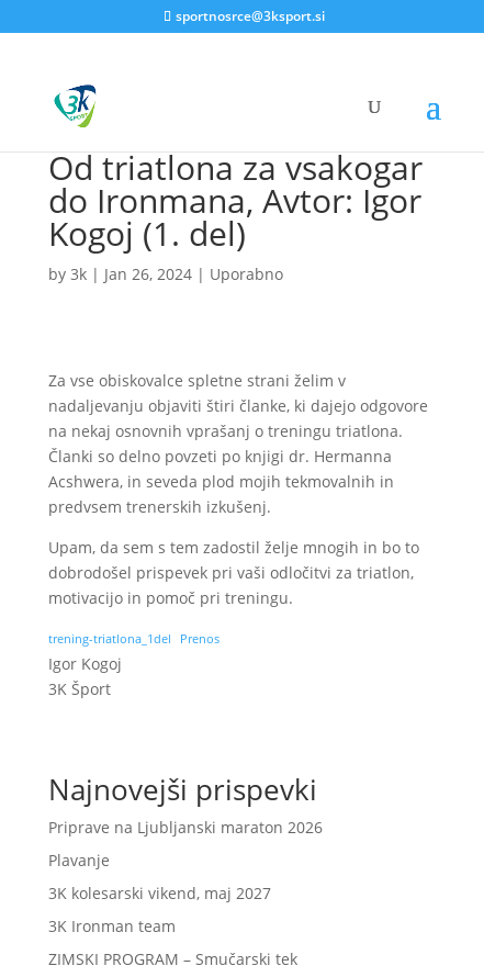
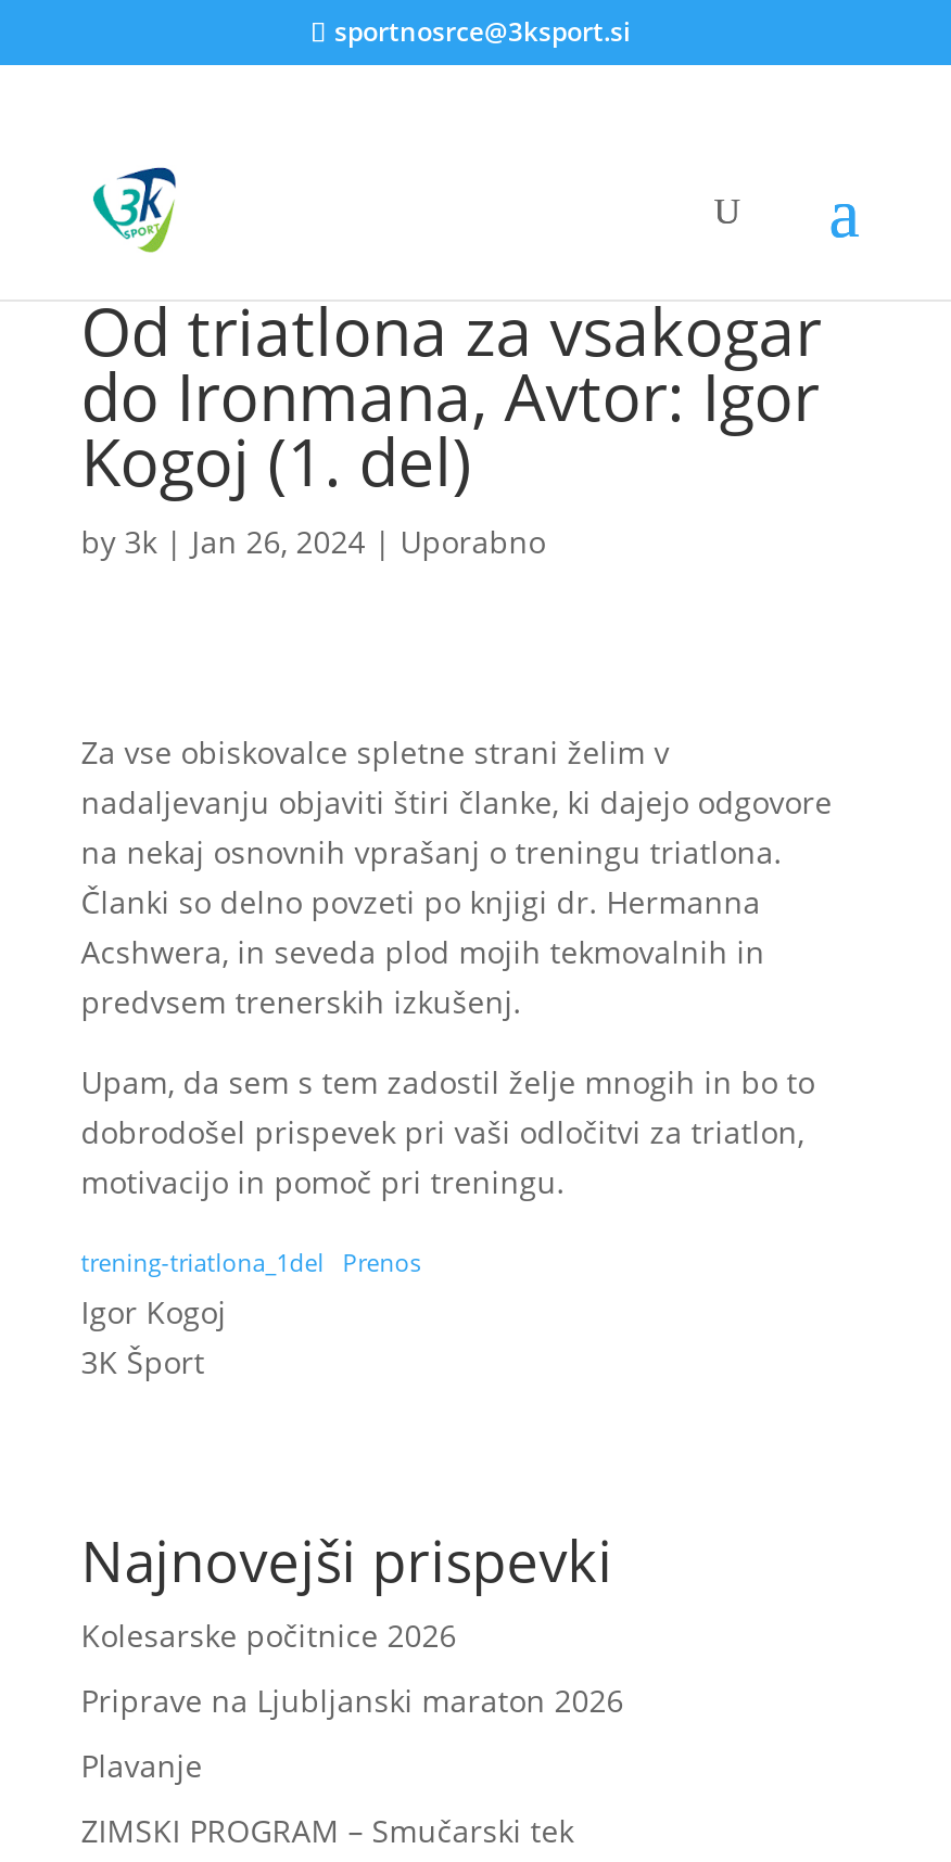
none -> [81,1615,457,1656] Kolesarske počitnice 2026
moved [48,817,322,871] -> [81,1680,624,1786]: Priprave na Ljubljanski maraton 2026 | Plavanje
[48,883,271,936] 3K kolesarski vikend, maj 2027 | 3K Ironman team -> none

